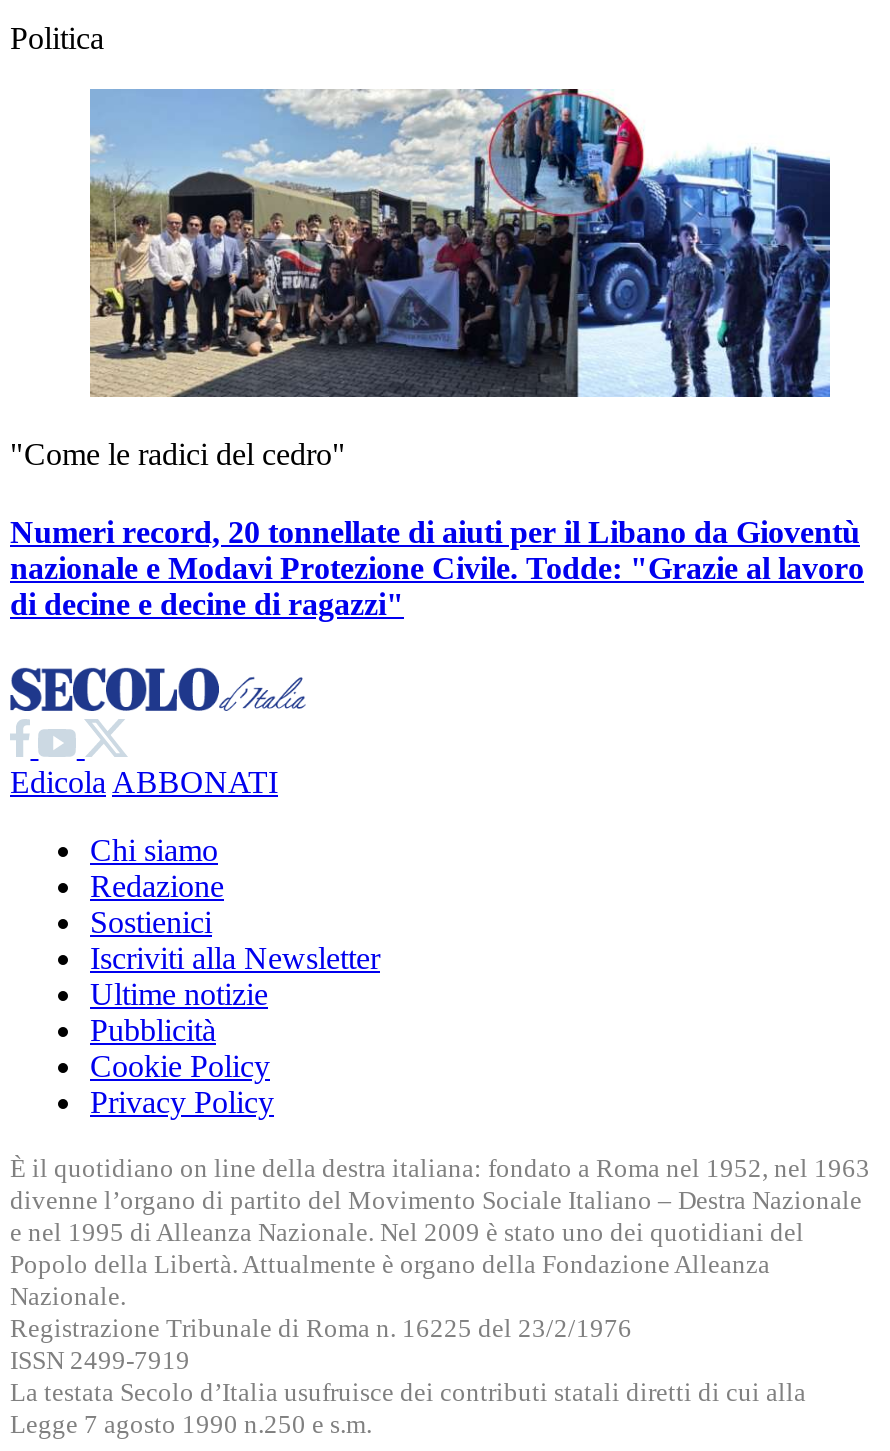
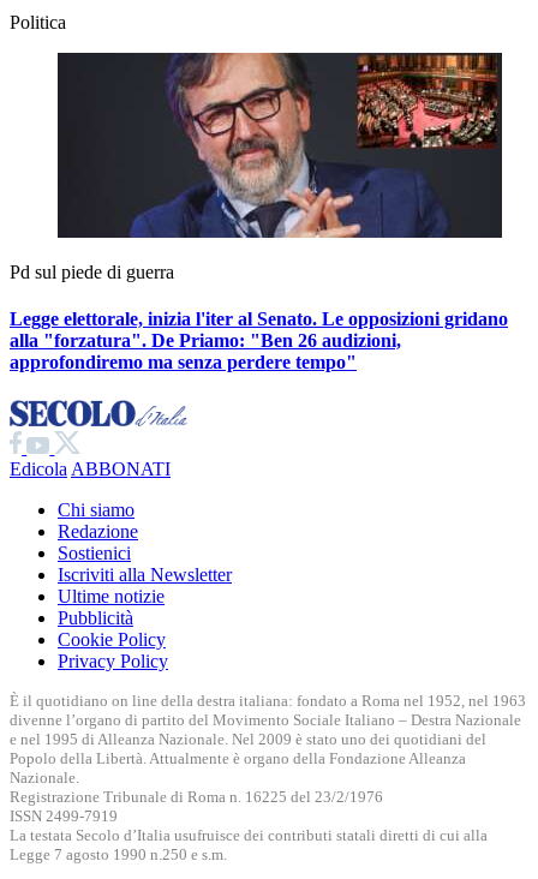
[10,87,832,471] [image] | "Come le radici del cedro" -> [10,52,503,282] [image] | Pd sul piede di guerra
[10,516,864,622] Numeri record, 20 tonnellate di aiuti per il Libano da Gioventù | nazionale e Modavi Protezione Civile. Todde: "Grazie al lavoro | di decine e decine di ragazzi" -> [10,309,508,373] Legge elettorale, inizia l'iter al Senato. Le opposizioni gridano | alla "forzatura". De Priamo: "Ben 26 audizioni, | approfondiremo ma senza perdere tempo"

